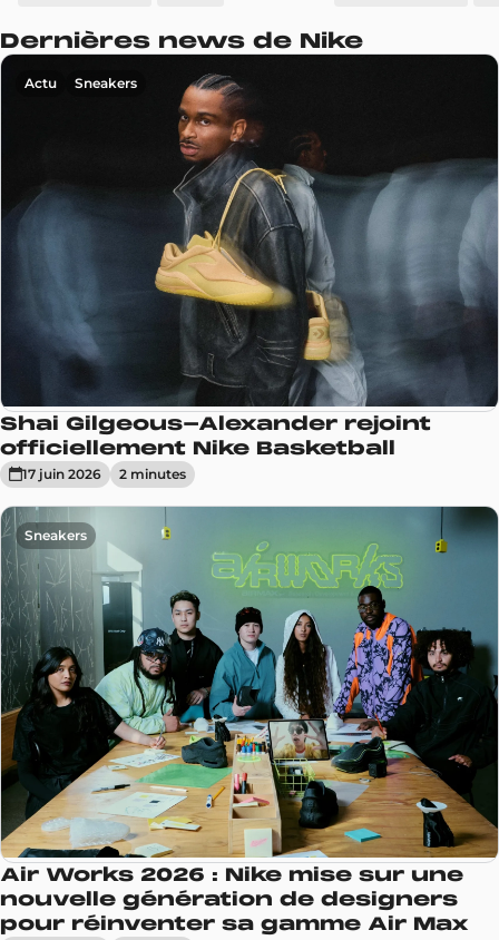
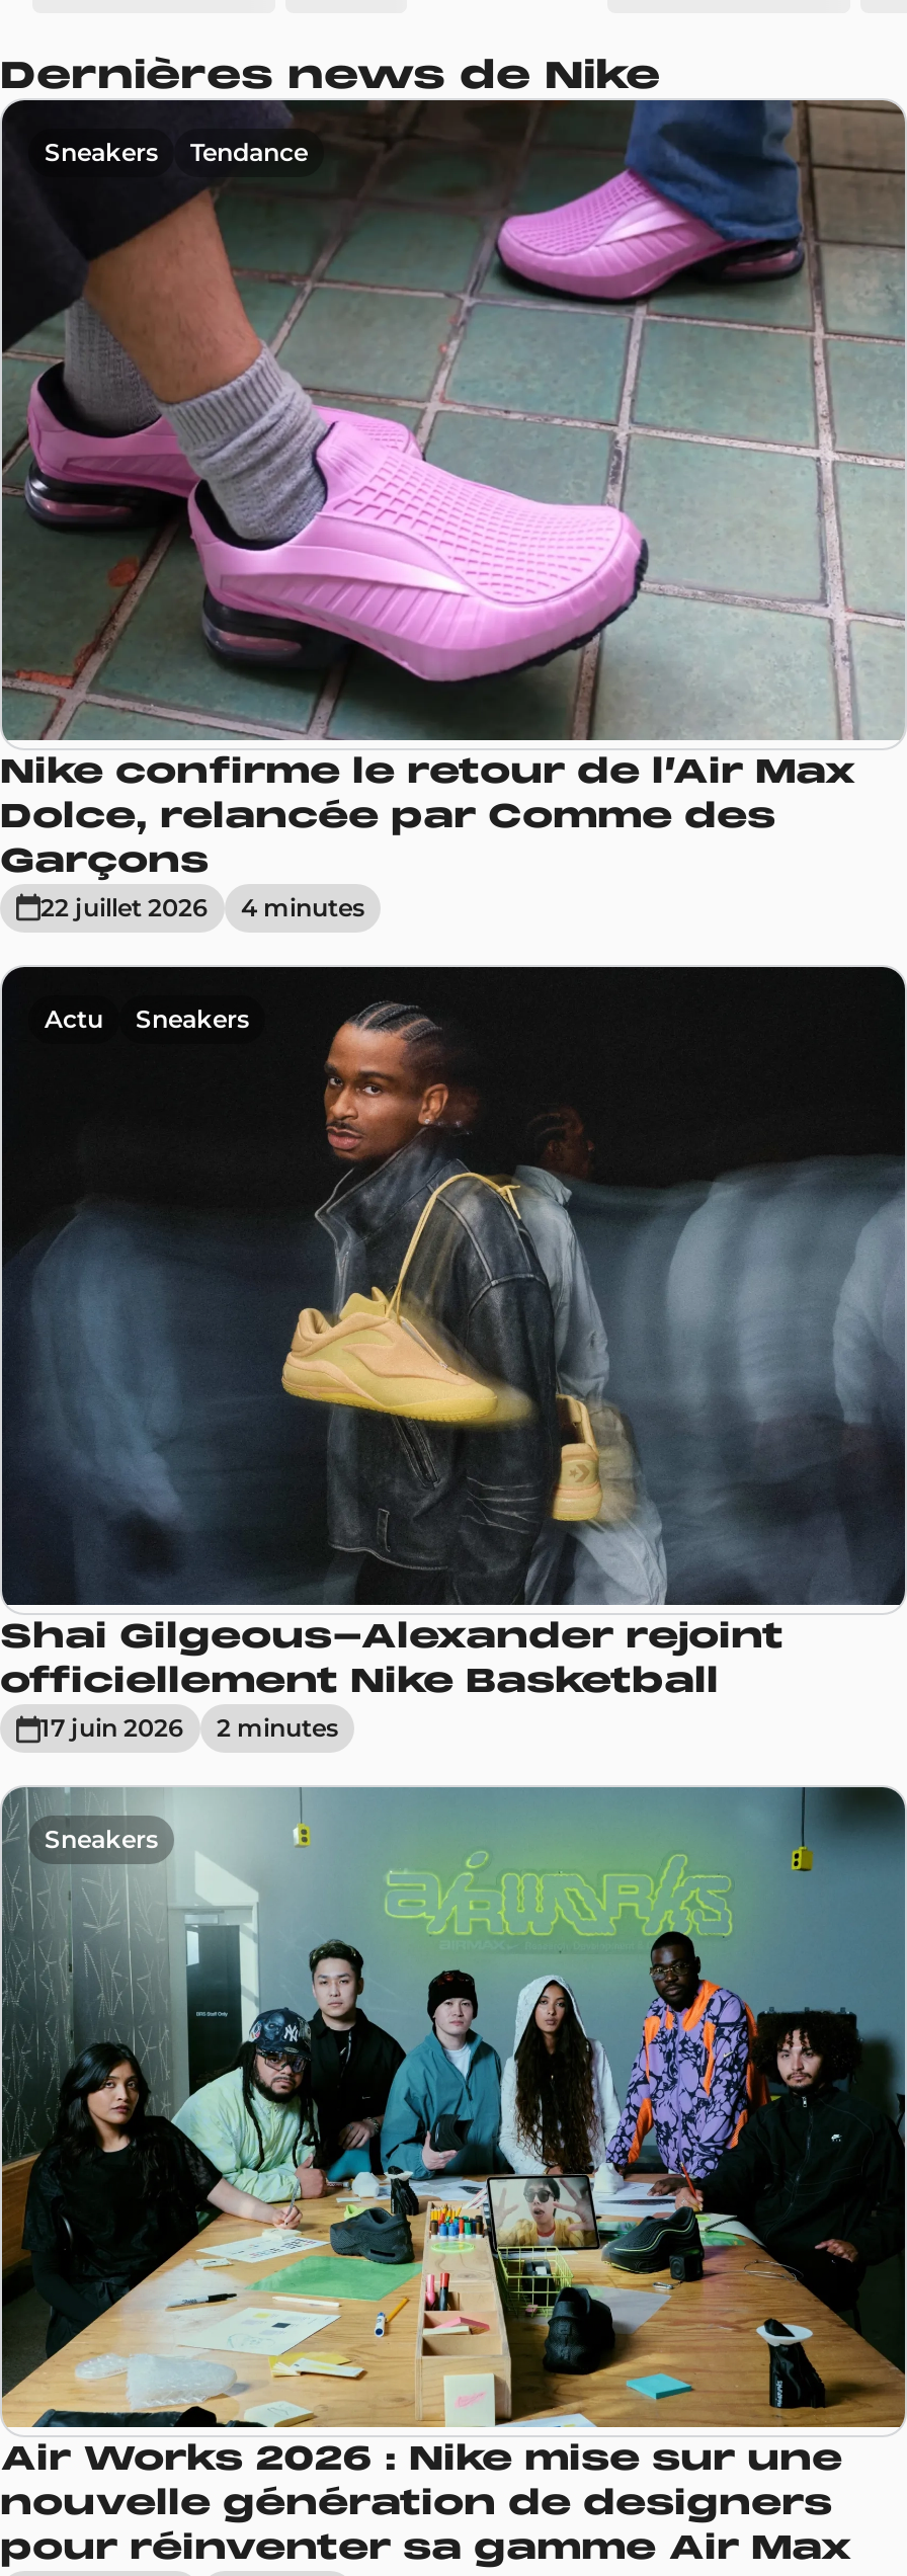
none -> [0,750,856,922] Nike confirme le retour de l’Air Max | Dolce, relancée par Comme des | Garçons | 22 juillet 2026 | 4 minutes
none -> [6,98,901,738] [image] | Sneakers | Tendance

